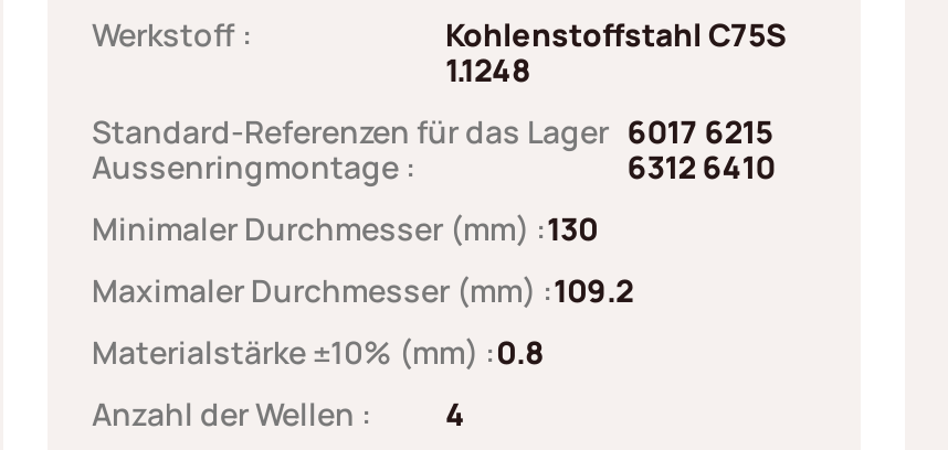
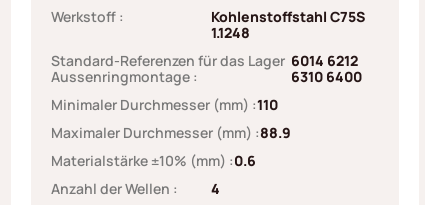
[92,111,773,153] Standard-Referenzen für das Lager 6017 6215 -> [51,51,358,70] Standard-Referenzen für das Lager 6014 6212
[627,146,775,188] 6312 6410 -> [291,67,362,86] 6310 6400
[92,208,598,250] Minimaler Durchmesser (mm) : 130 -> [51,95,278,114] Minimaler Durchmesser (mm) : 110
[92,270,633,311] Maximaler Durchmesser (mm) : 109.2 -> [51,123,291,142] Maximaler Durchmesser (mm) : 88.9
[92,331,545,373] Materialstärke ±10% (mm) : 0.8 -> [51,151,256,170] Materialstärke ±10% (mm) : 0.6

